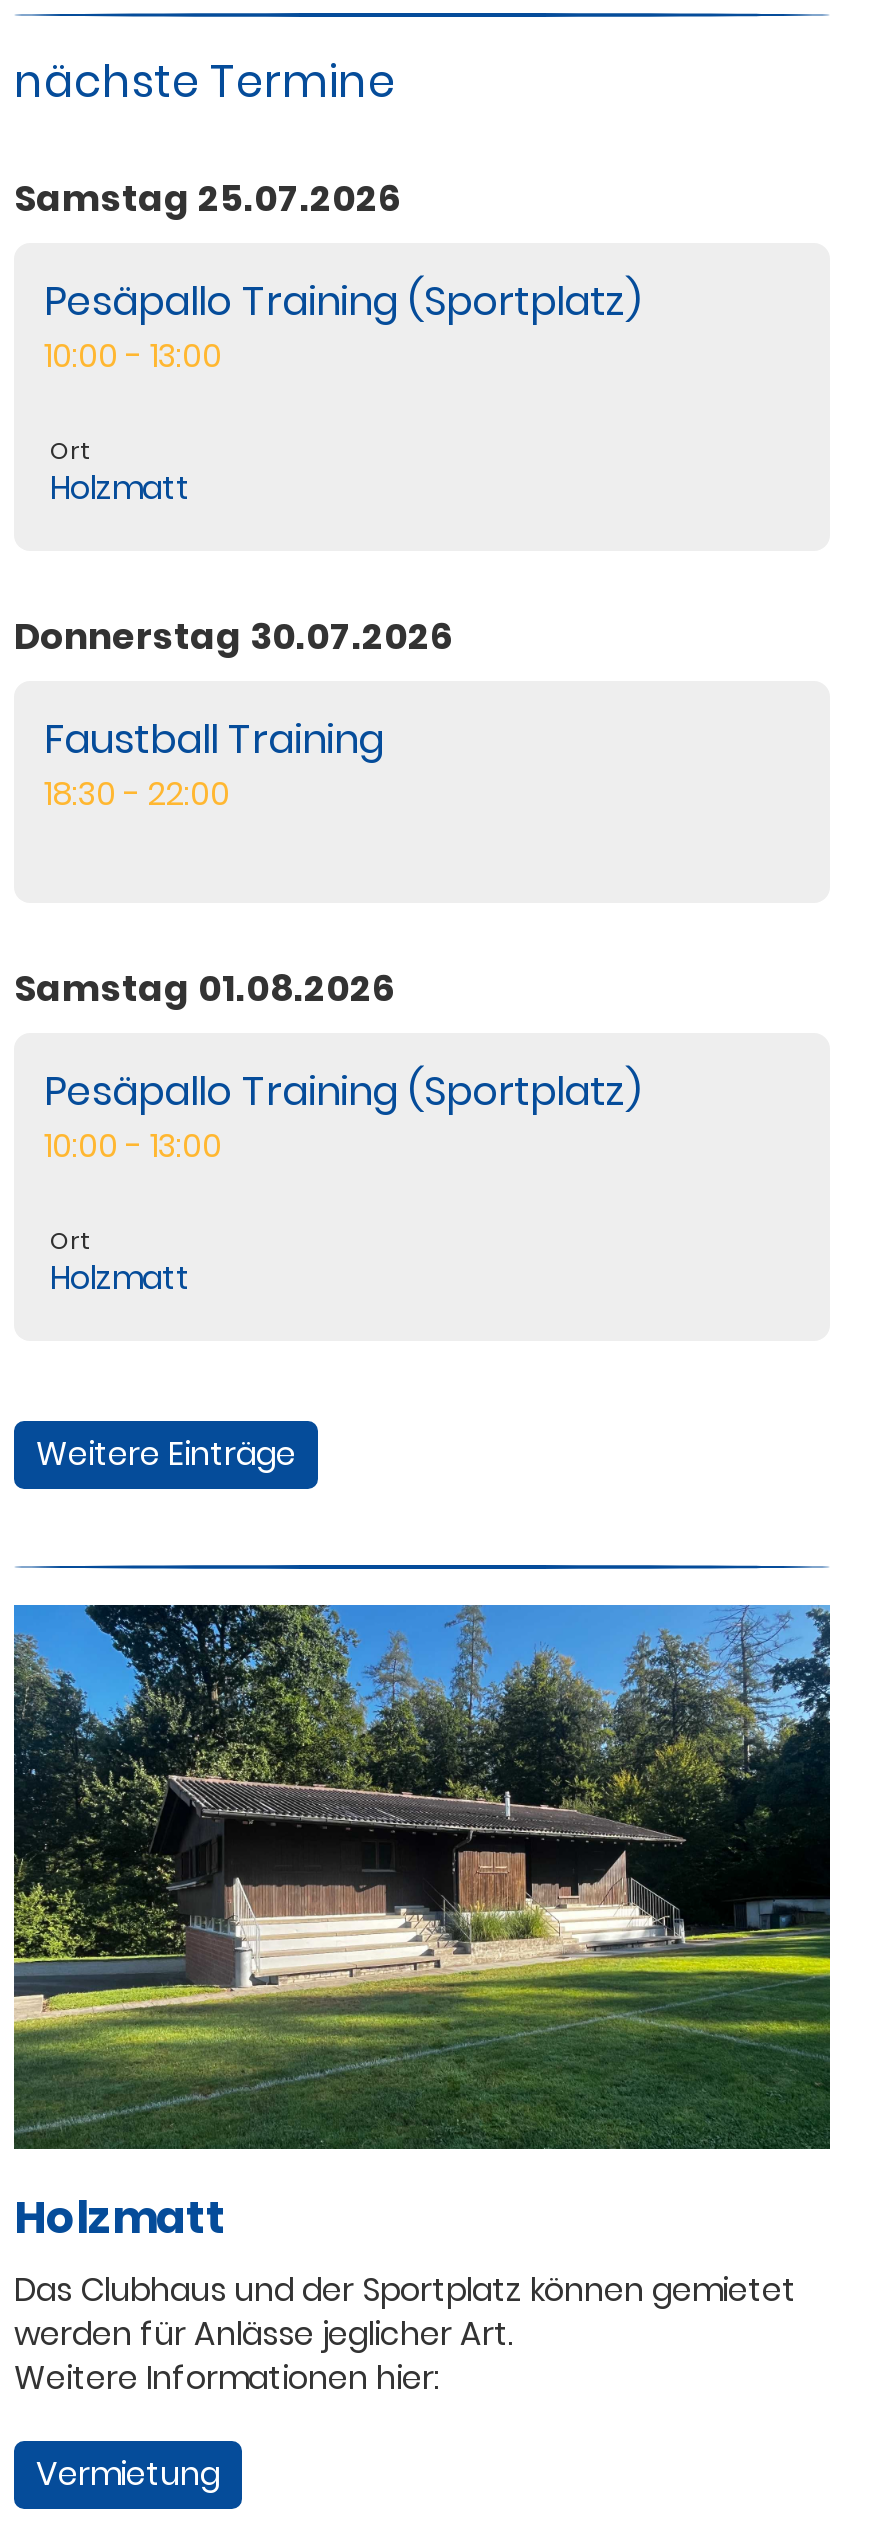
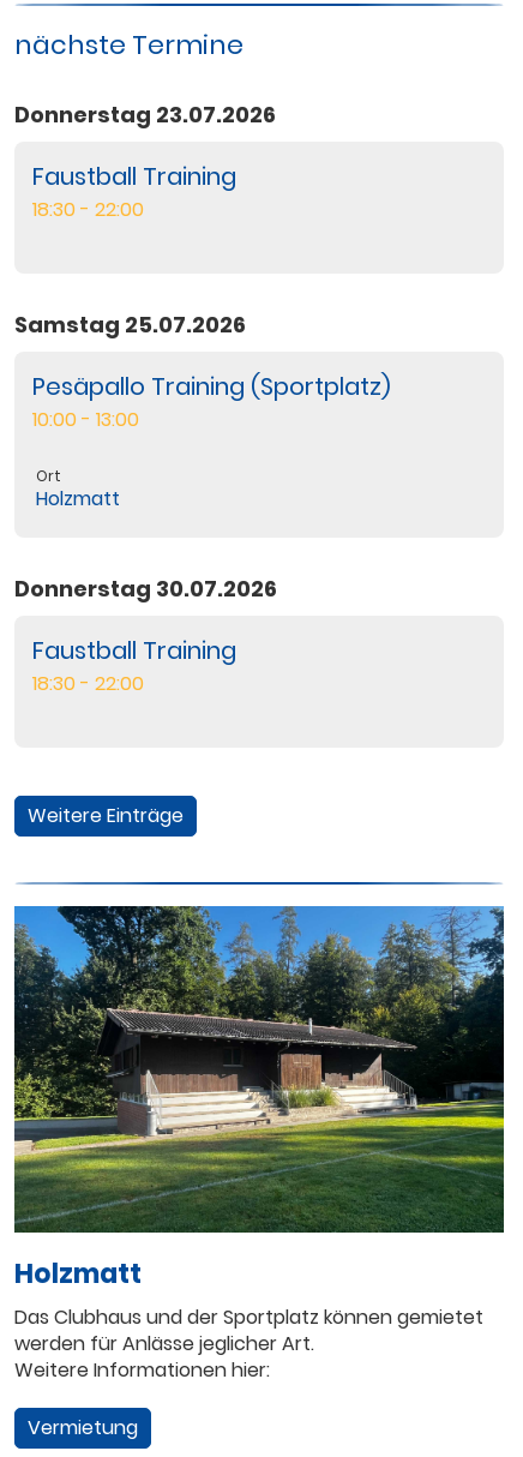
none -> [14,99,276,223] Donnerstag 23.07.2026 | Faustball Training | 18:30 - 22:00
moved [14,173,642,818] -> [14,310,391,697]: Samstag 25.07.2026 | Pesäpallo Training (Sportplatz) | 10:00 - 13:00 | Ort | Holzmatt | Donnerstag 30.07.2026 | Faustball Training | 18:30 - 22:00
[14,963,642,1301] Samstag 01.08.2026 | Pesäpallo Training (Sportplatz) | 10:00 - 13:00 | Ort | Holzmatt -> none

